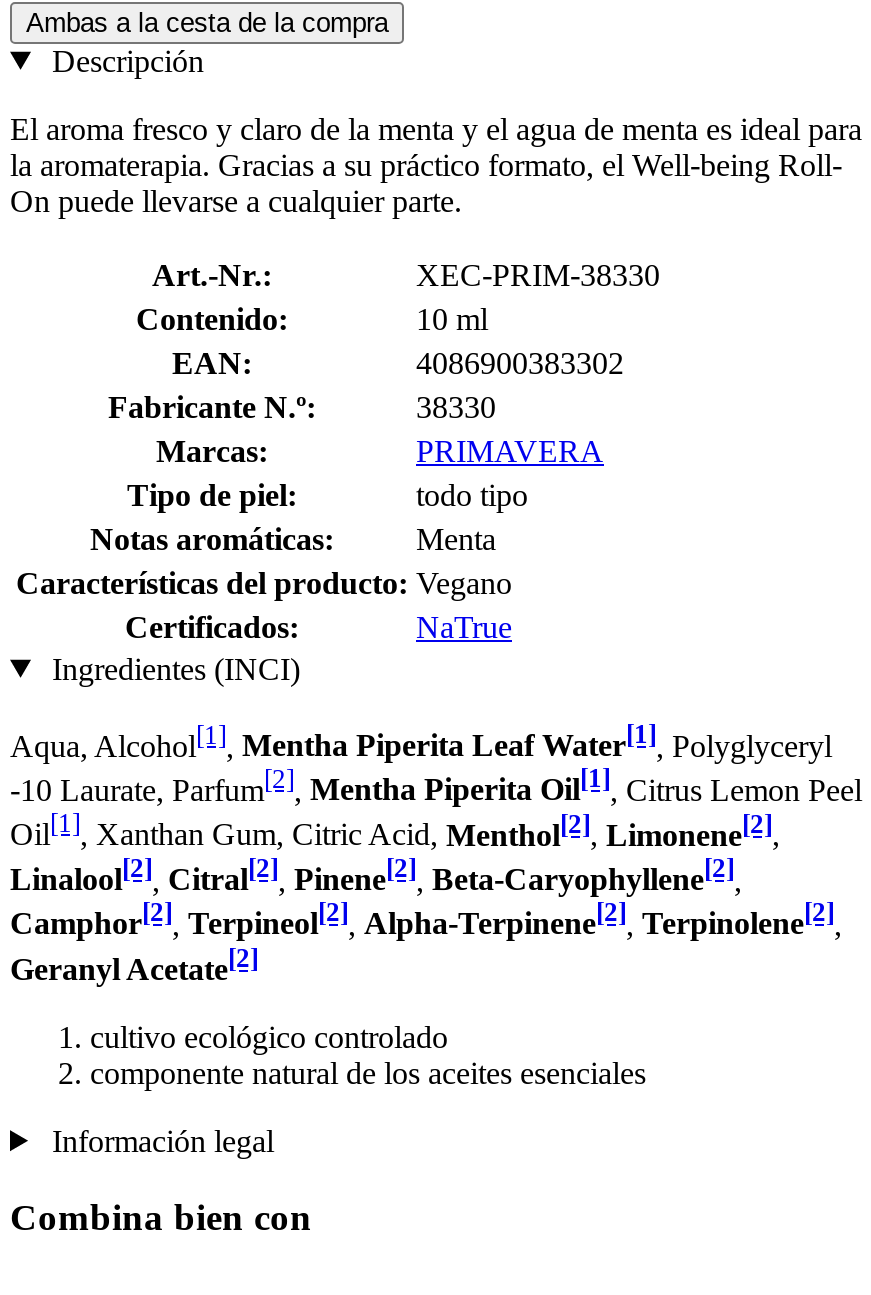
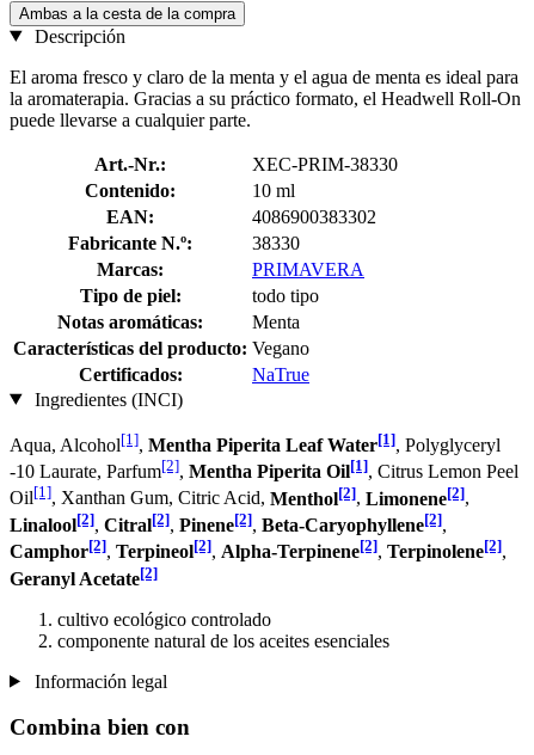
[10,147,842,217] la aromaterapia. Gracias a su práctico formato, el Well-being Roll- | On puede llevarse a cualquier parte. -> [10,88,521,130] la aromaterapia. Gracias a su práctico formato, el Headwell Roll-On | puede llevarse a cualquier parte.

